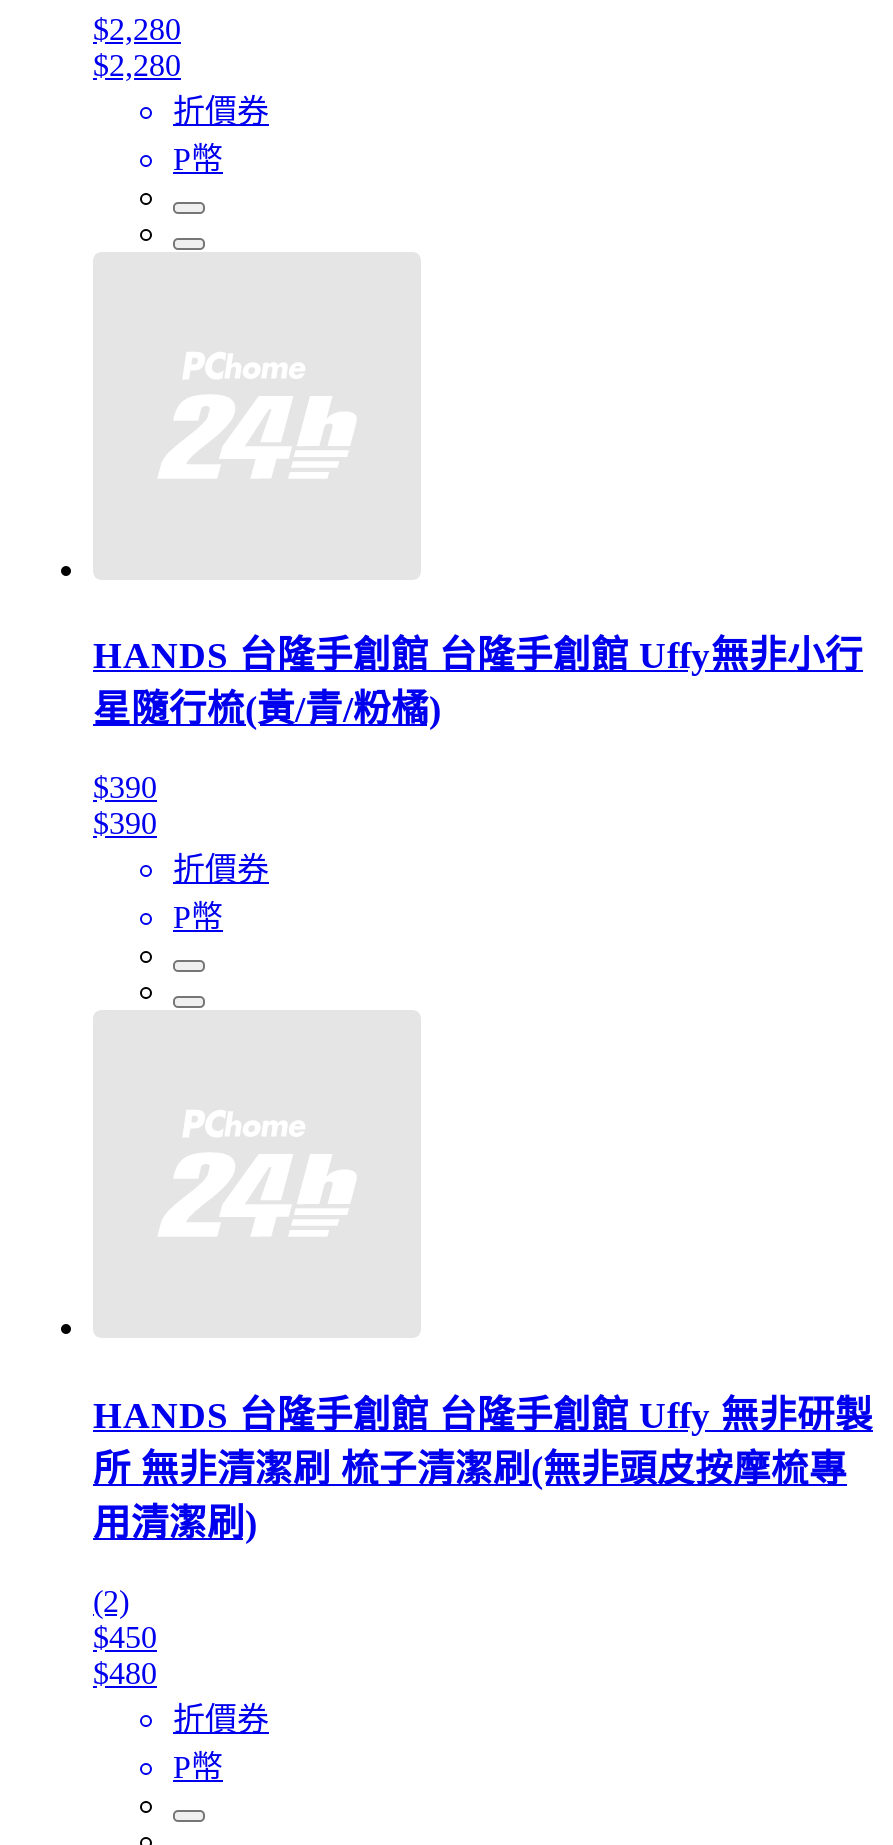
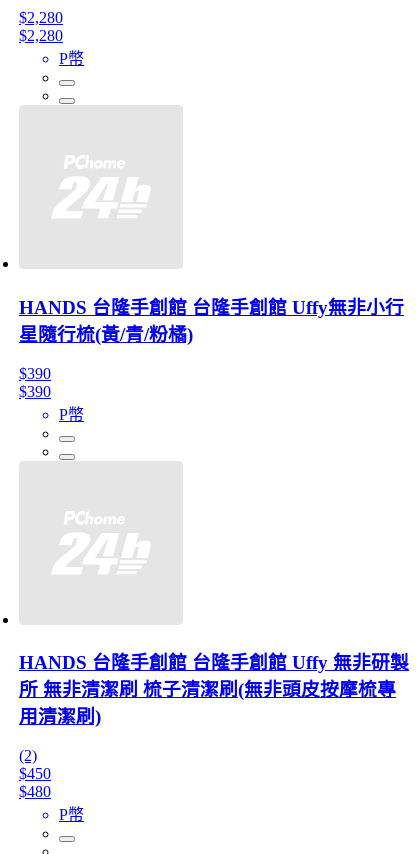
[173,93,269,127] 折價券 -> none
[173,852,269,886] 折價券 -> none
[173,1701,269,1735] 折價券 -> none

